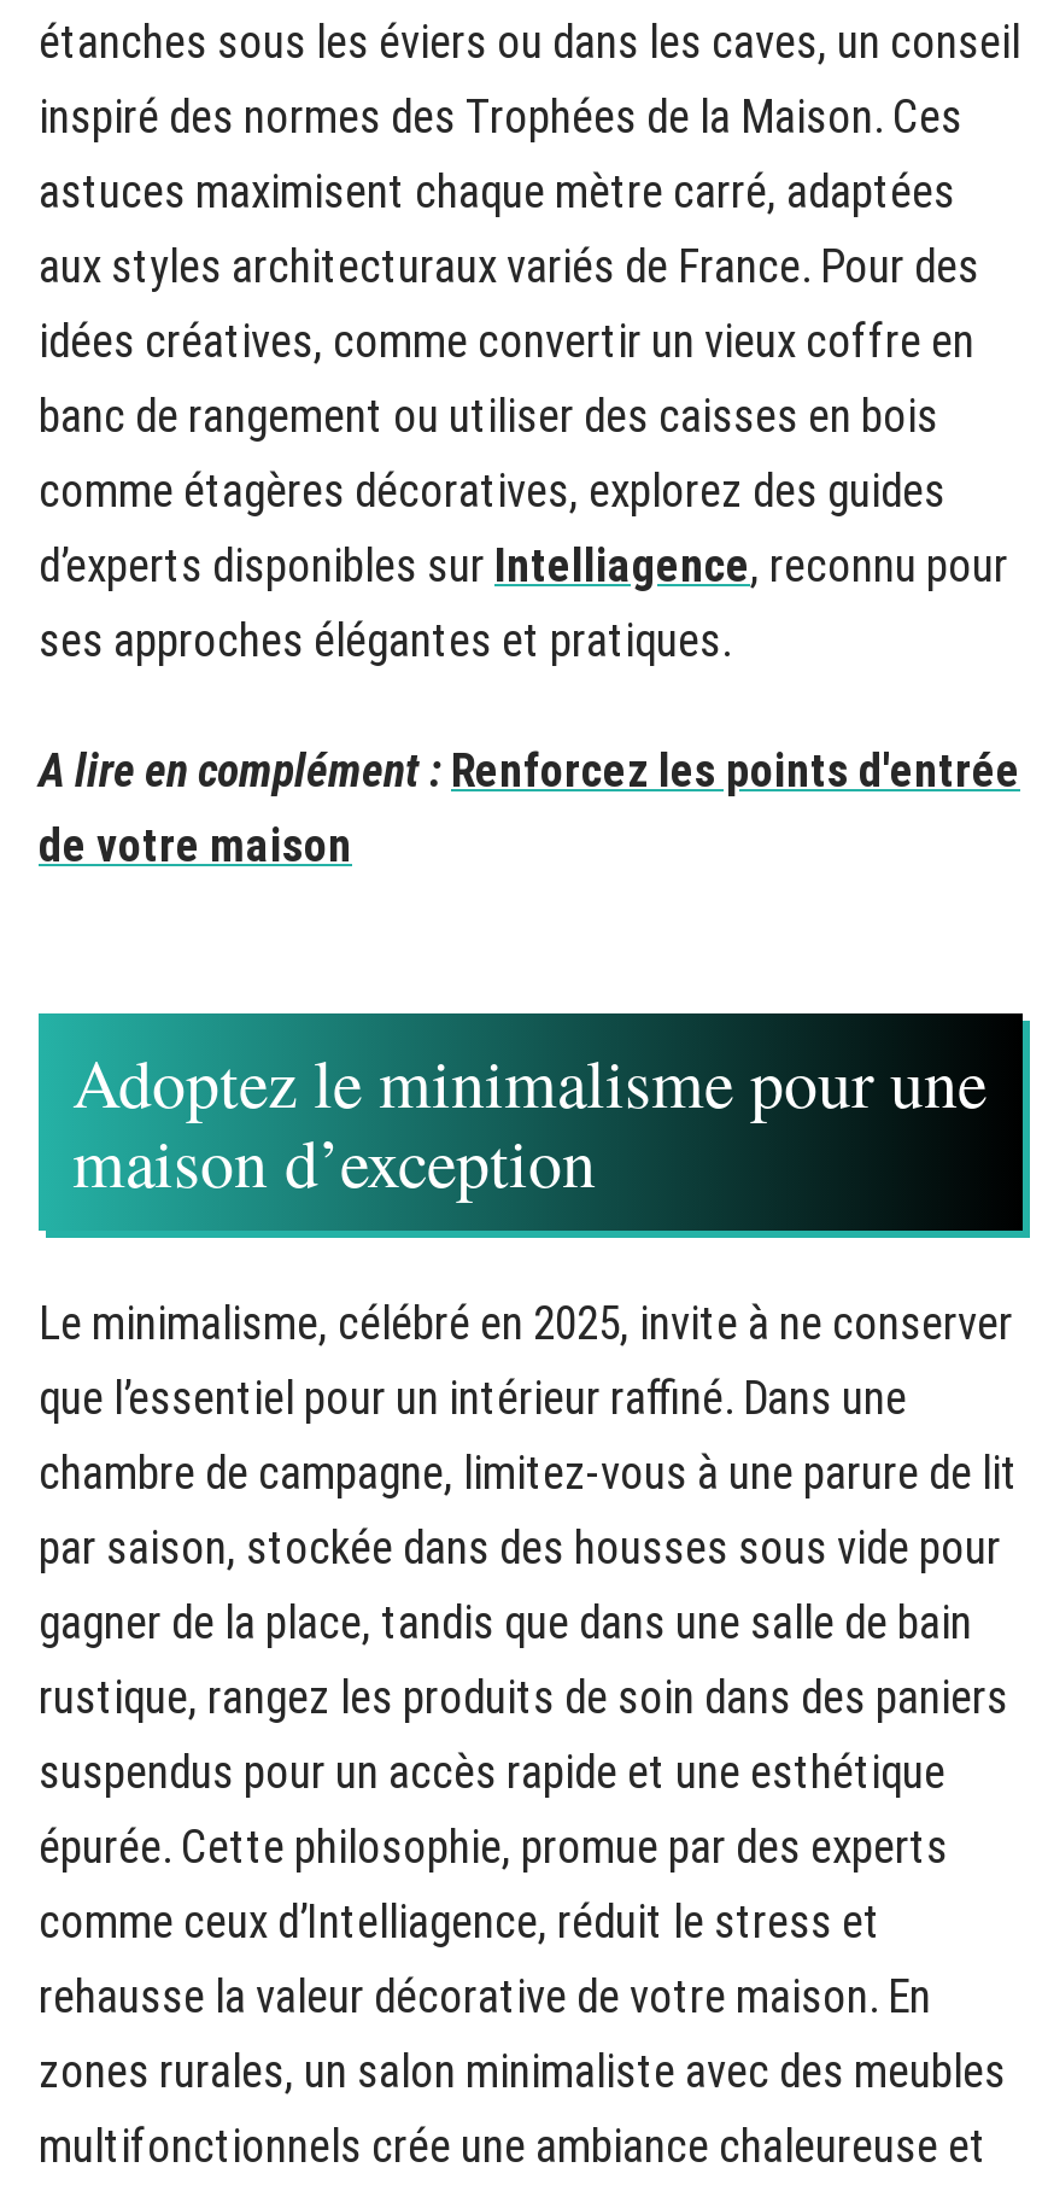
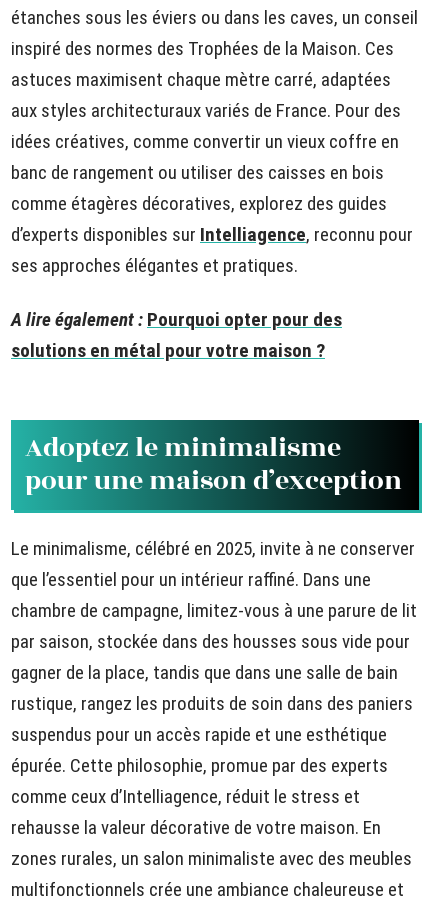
[39,742,1020,872] A lire en complément : Renforcez les points d'entrée | de votre maison -> [11,307,342,361] A lire également : Pourquoi opter pour des | solutions en métal pour votre maison ?

